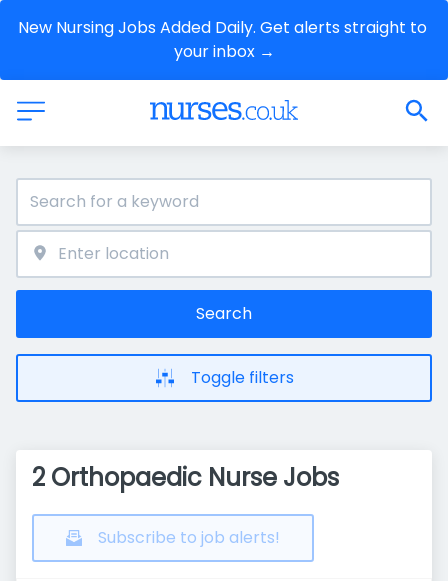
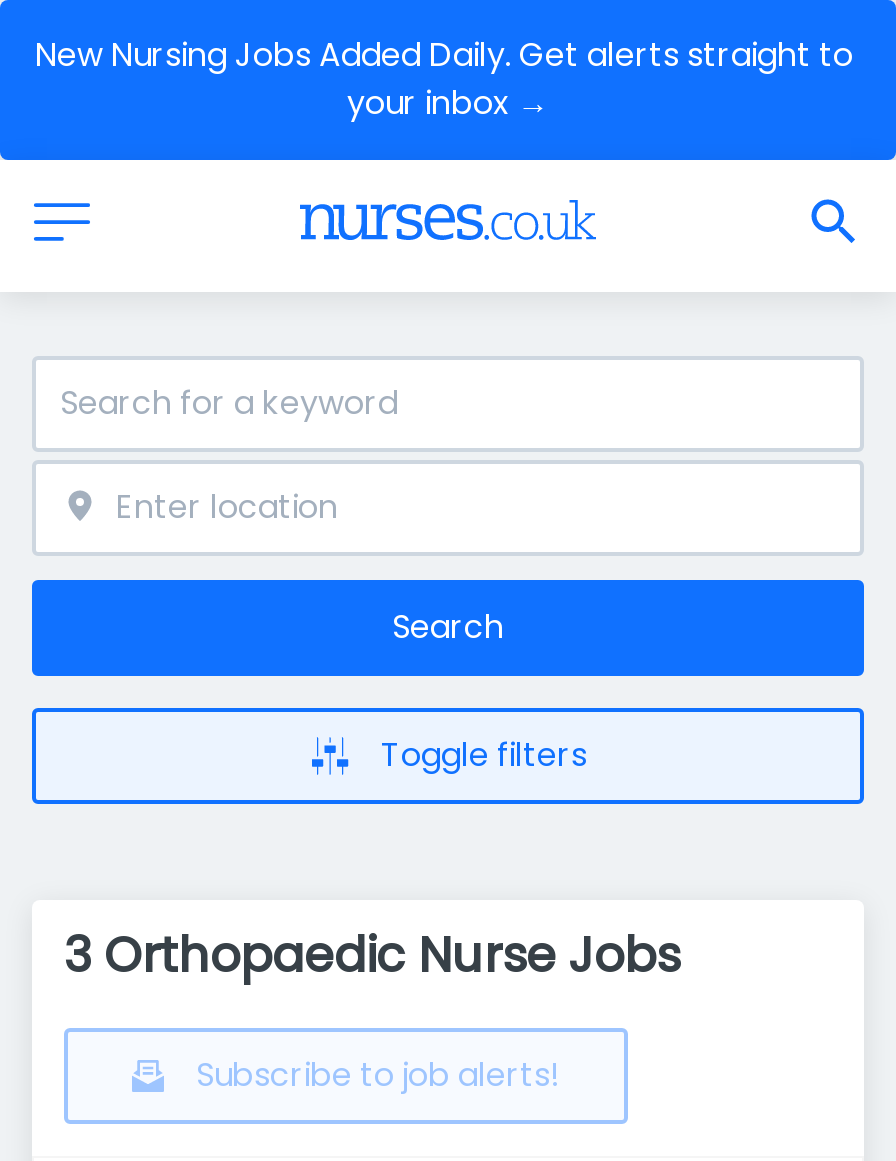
[32,461,339,494] 2 Orthopaedic Nurse Jobs -> [64,922,680,988] 3 Orthopaedic Nurse Jobs

